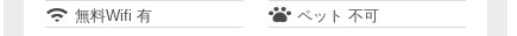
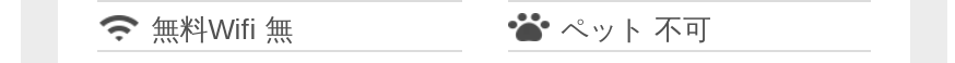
[75,7,152,24] 無料Wifi 有 -> [151,13,293,45] 無料Wifi 無

